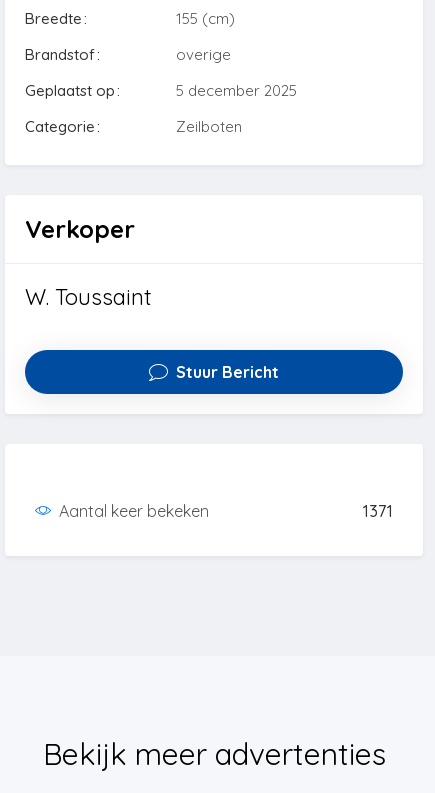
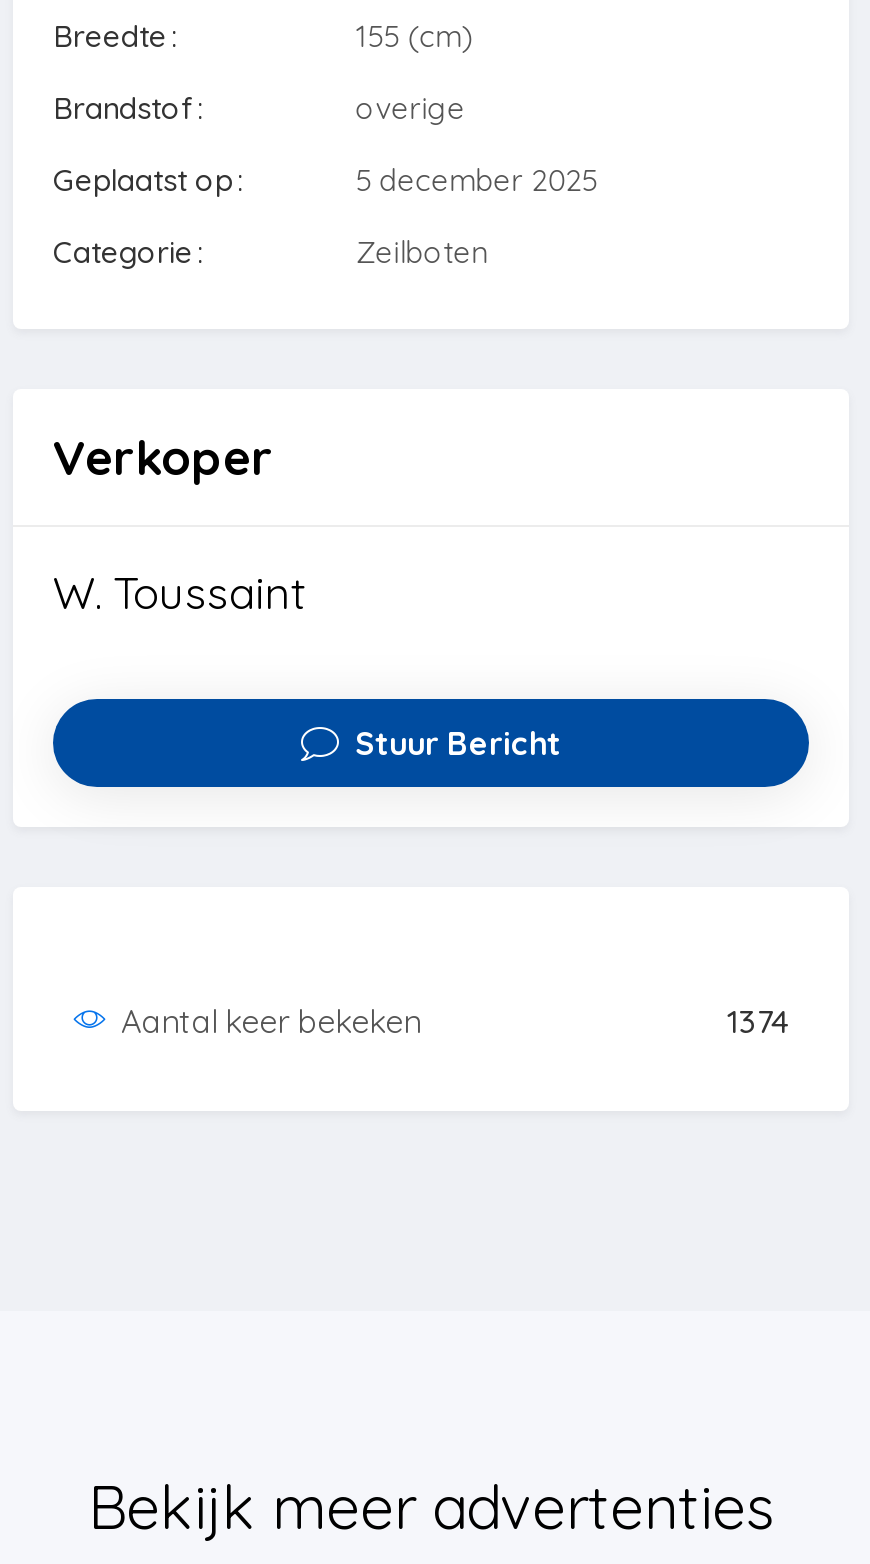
[363,500,393,520] 1371 -> [727,1000,789,1040] 1374

